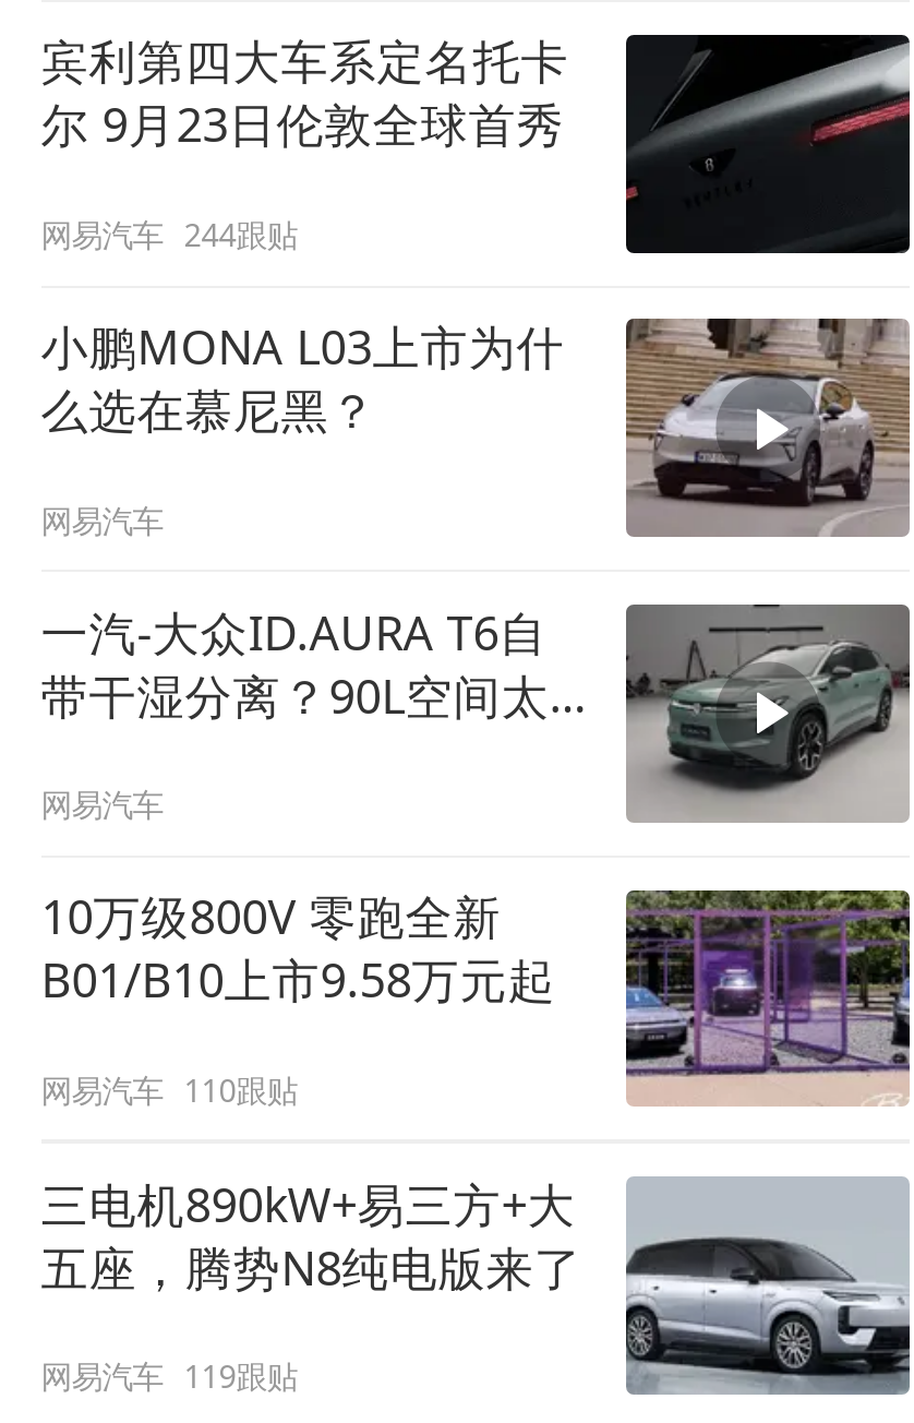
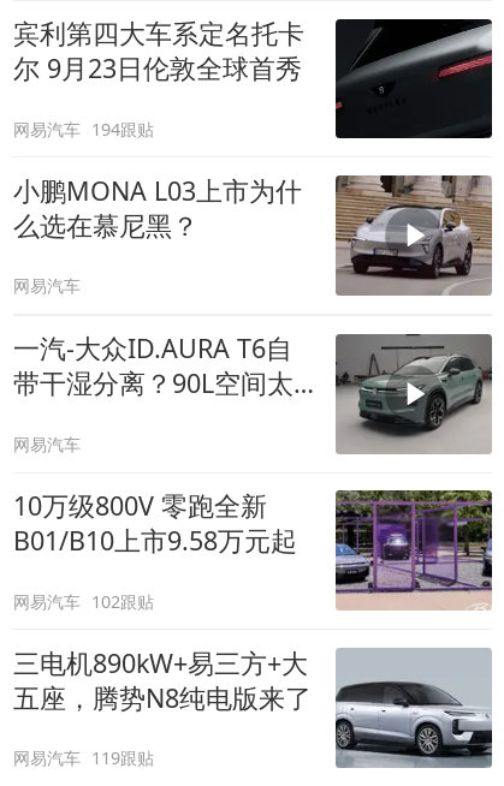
[41,213,297,255] 网易汽车 244跟贴 -> [13,117,154,140] 网易汽车 194跟贴
[41,1069,297,1110] 网易汽车 110跟贴 -> [13,590,154,612] 网易汽车 102跟贴

